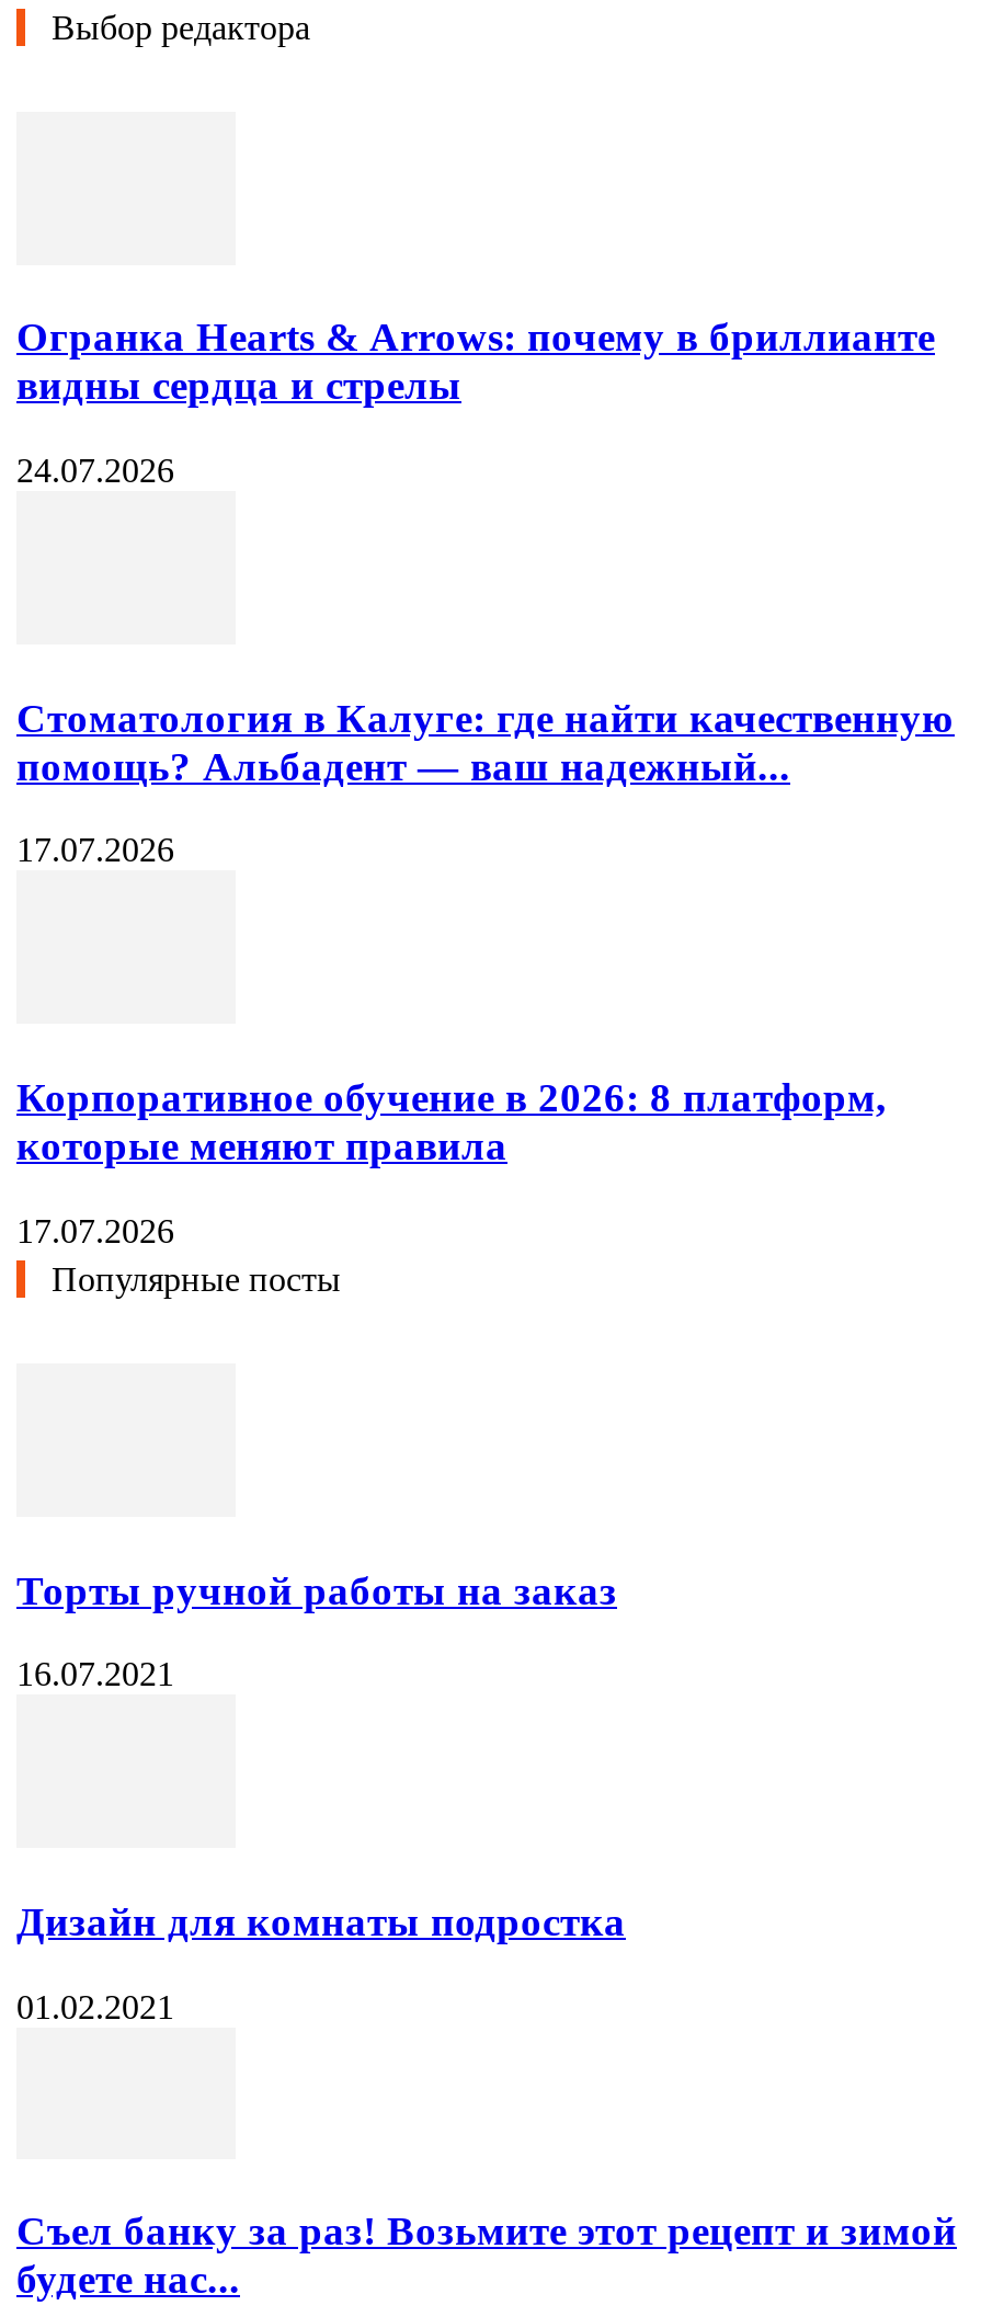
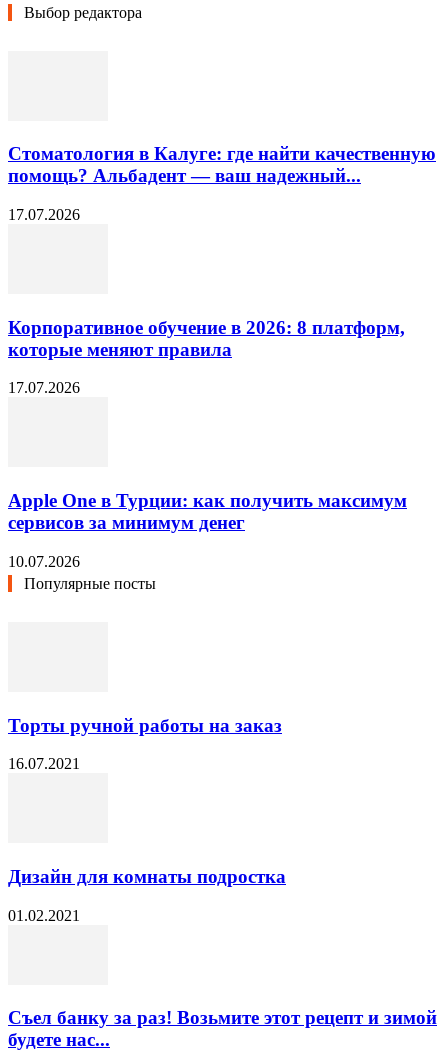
[16,314,935,489] Огранка Hearts & Arrows: почему в бриллианте | видны сердца и стрелы | 24.07.2026 -> none
moved [16,694,955,1249] -> [8,143,436,396]: Стоматология в Калуге: где найти качественную | помощь? Альбадент — ваш надежный... | 17.07.2026 | Корпоративное обучение в 2026: 8 платформ, | которые меняют правила | 17.07.2026
none -> [8,490,407,570] Apple One в Турции: как получить максимум | сервисов за минимум денег | 10.07.2026

